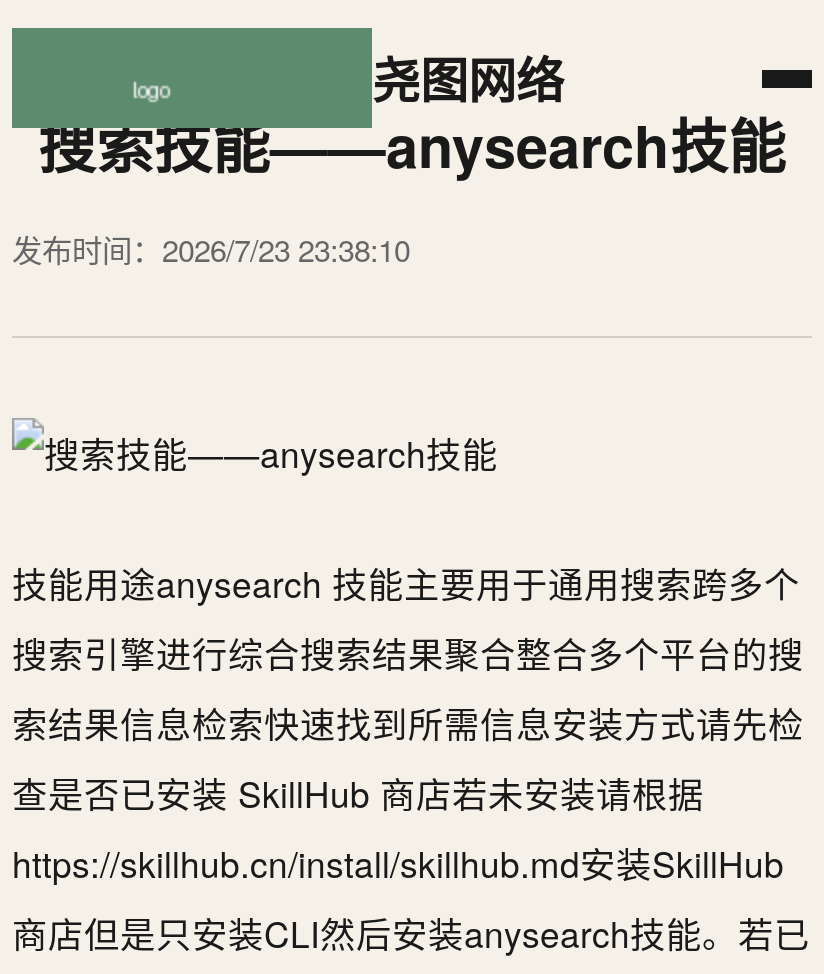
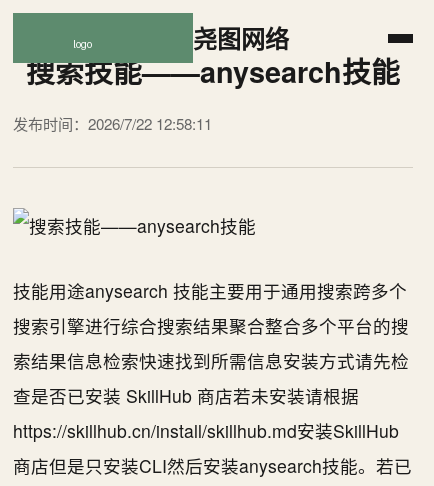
[12,228,410,270] 发布时间：2026/7/23 23:38:10 -> [13,113,212,134] 发布时间：2026/7/22 12:58:11

